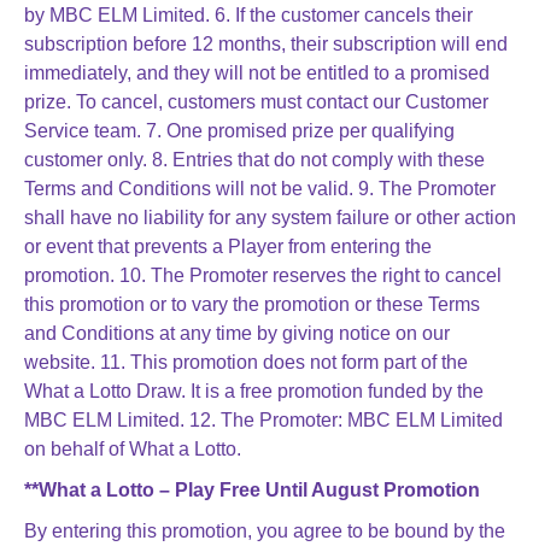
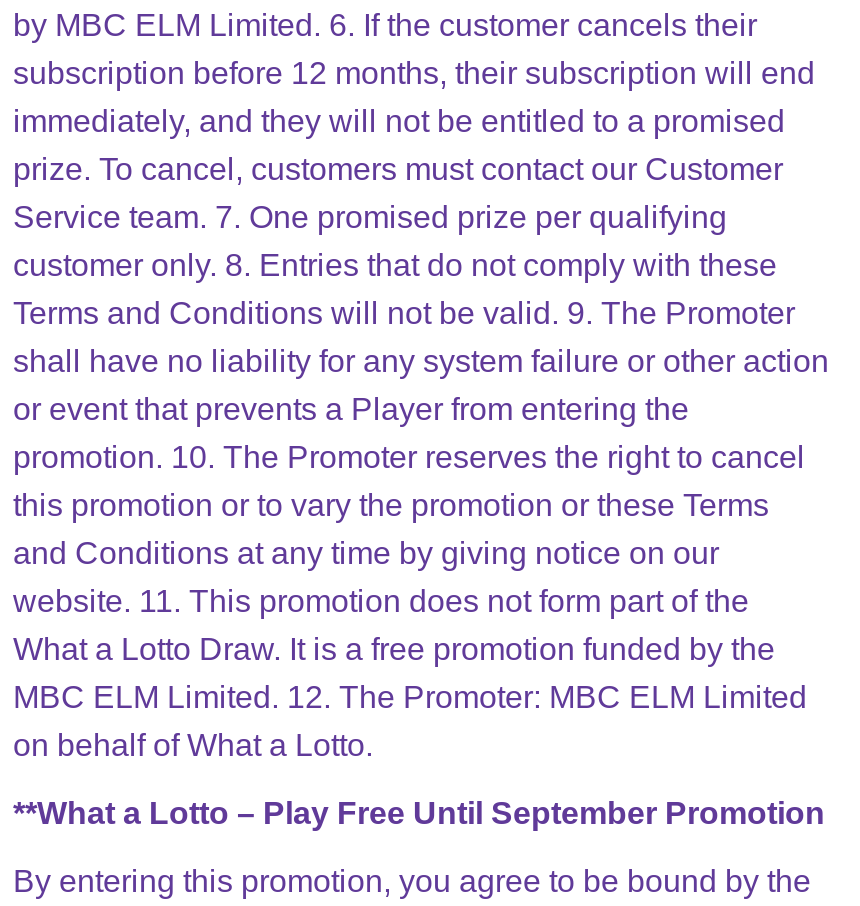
[24,480,480,500] **What a Lotto – Play Free Until August Promotion -> [13,796,825,830] **What a Lotto – Play Free Until September Promotion

